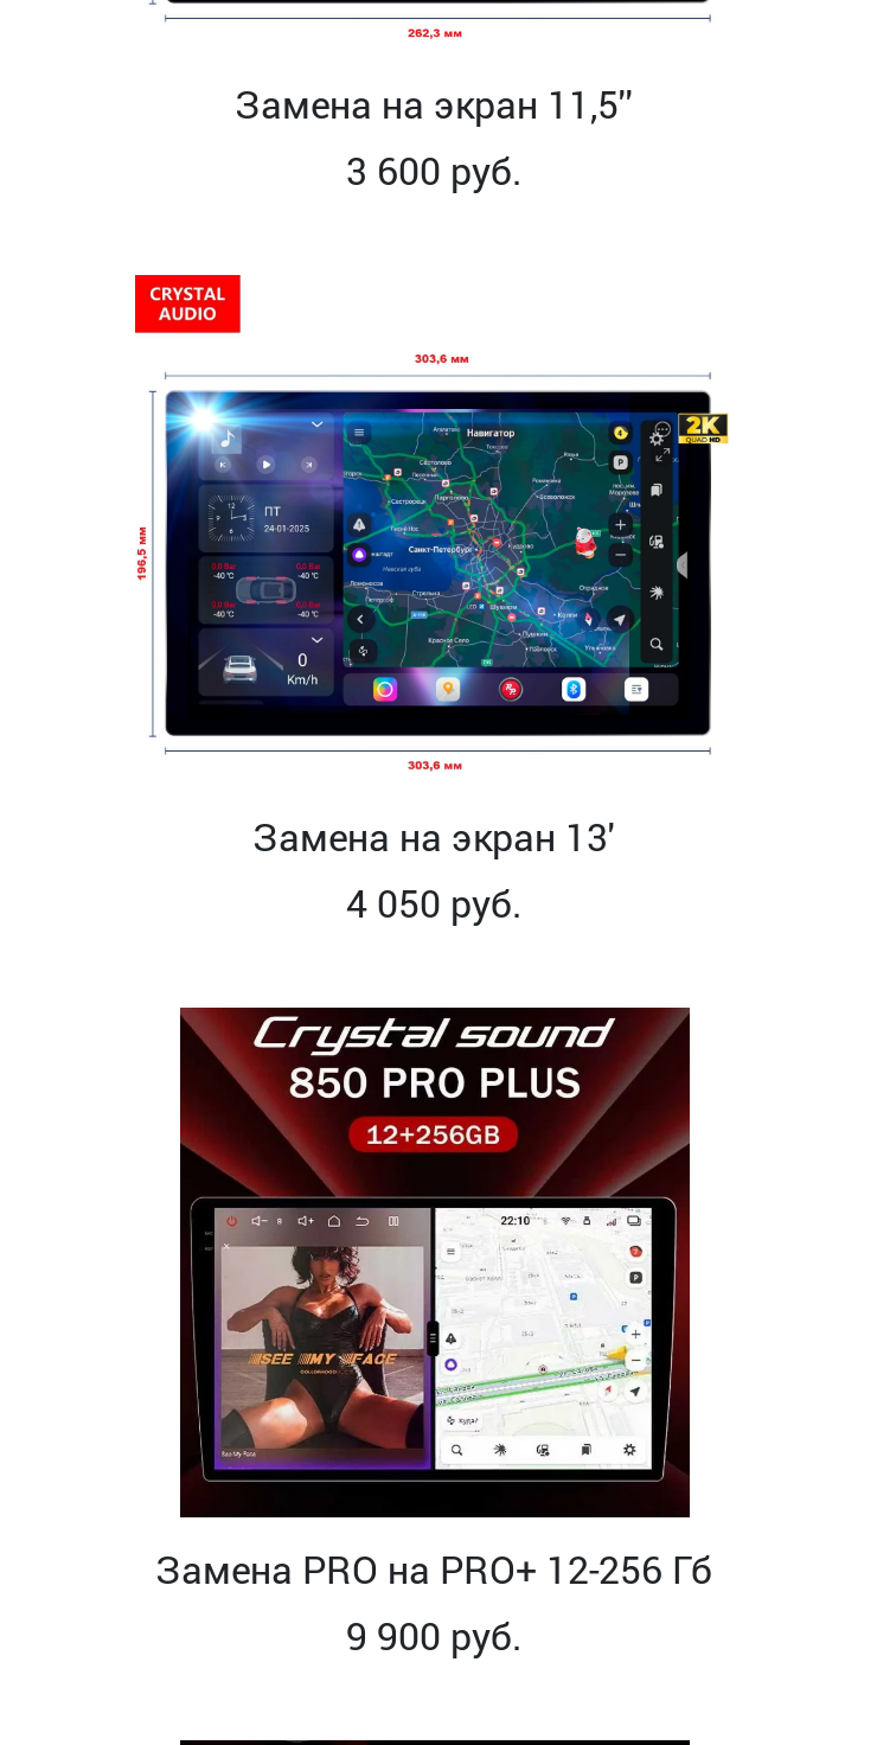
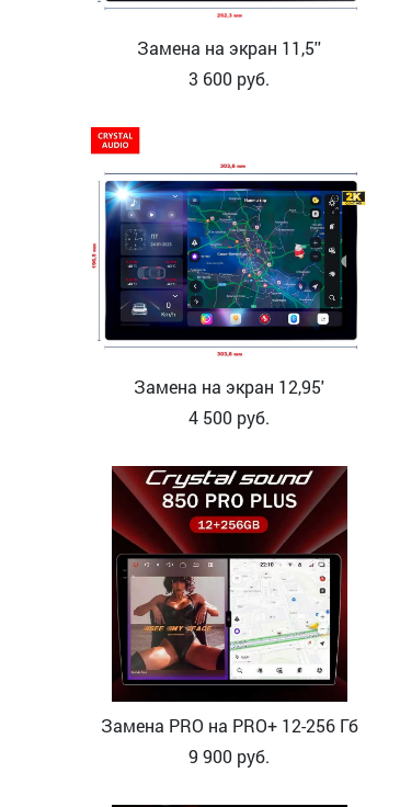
[252,810,615,860] Замена на экран 13' -> [134,375,324,398] Замена на экран 12,95'
[346,877,521,926] 4 050 руб. -> [188,405,270,428] 4 500 руб.

